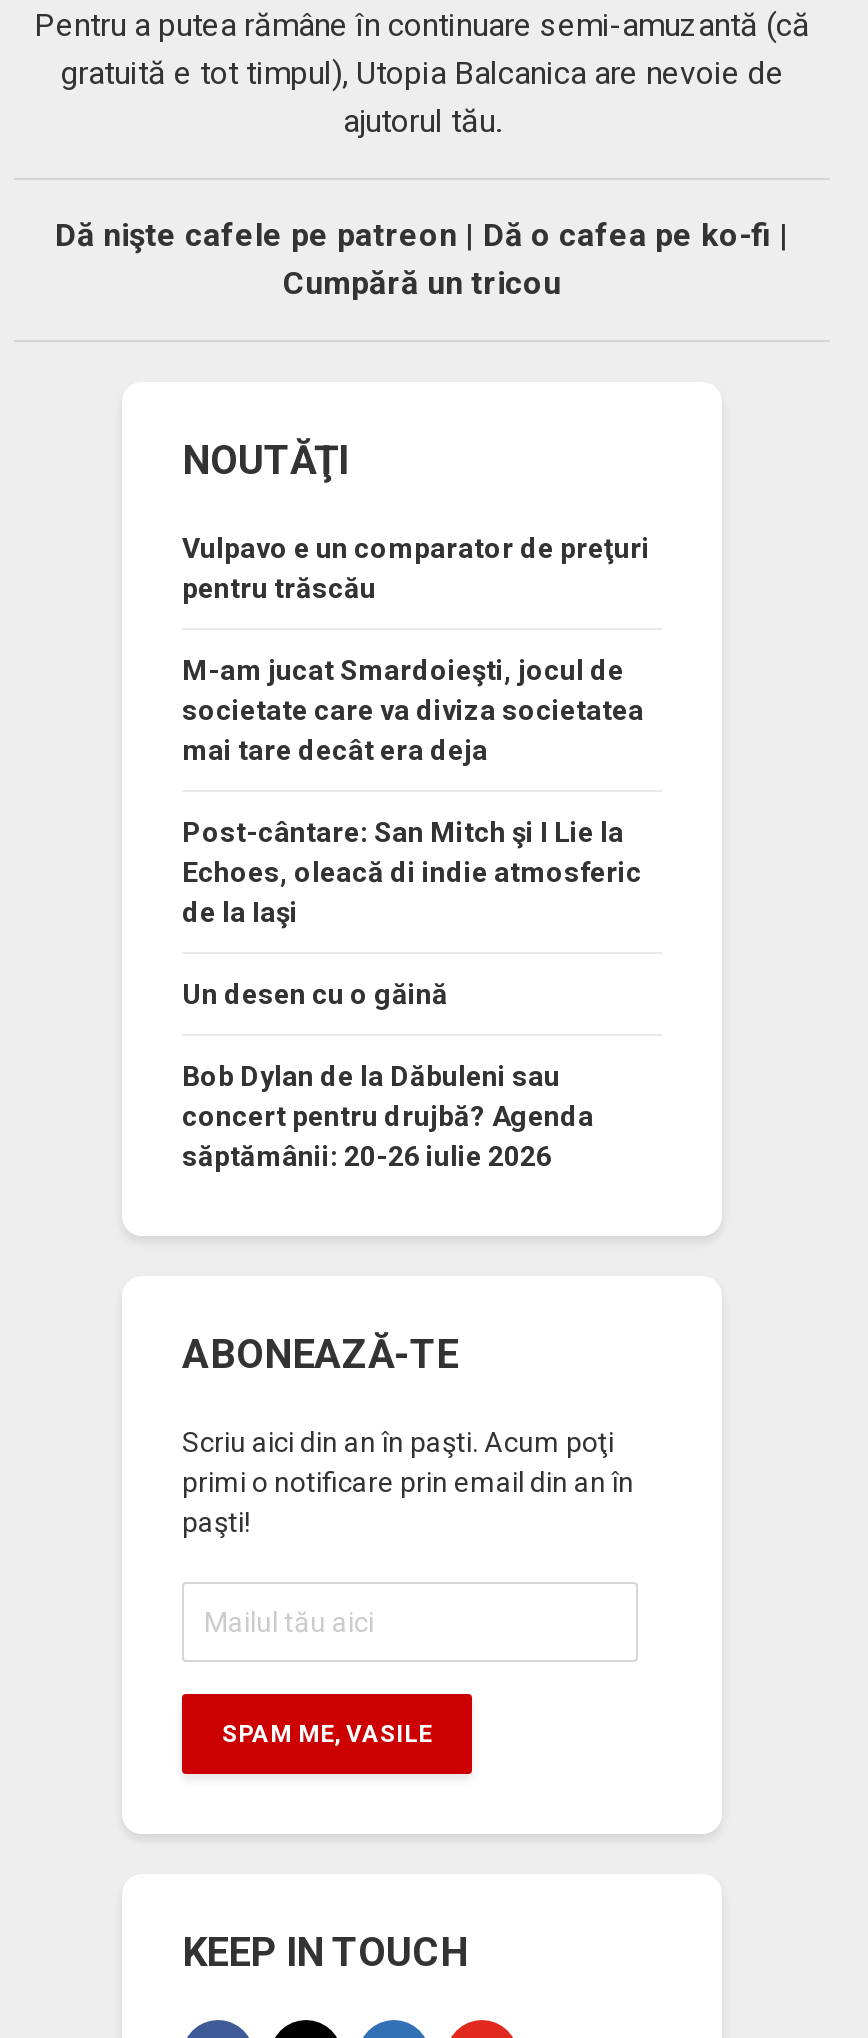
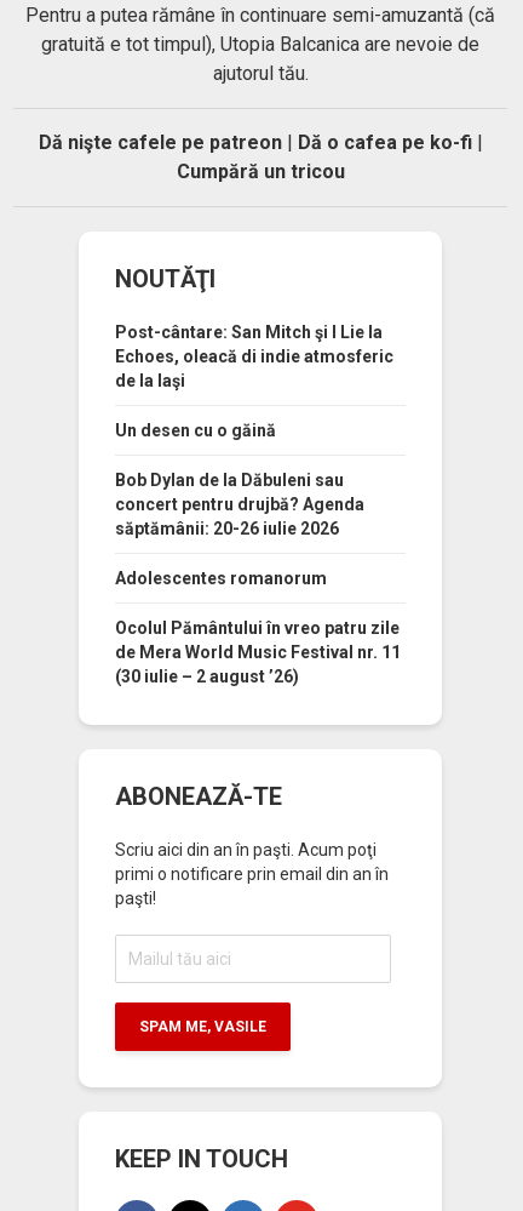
[182,532,650,766] Vulpavo e un comparator de preţuri | pentru trăscău | M-am jucat Smardoieşti, jocul de | societate care va diviza societatea | mai tare decât era deja -> none
moved [182,816,642,1172] -> [115,322,393,538]: Post-cântare: San Mitch şi I Lie la | Echoes, oleacă di indie atmosferic | de la Iaşi | Un desen cu o găină | Bob Dylan de la Dăbuleni sau | concert pentru drujbă? Agenda | săptămânii: 20-26 iulie 2026
none -> [115,568,401,686] Adolescentes romanorum | Ocolul Pământului în vreo patru zile | de Mera World Music Festival nr. 11 | (30 iulie – 2 august ’26)

